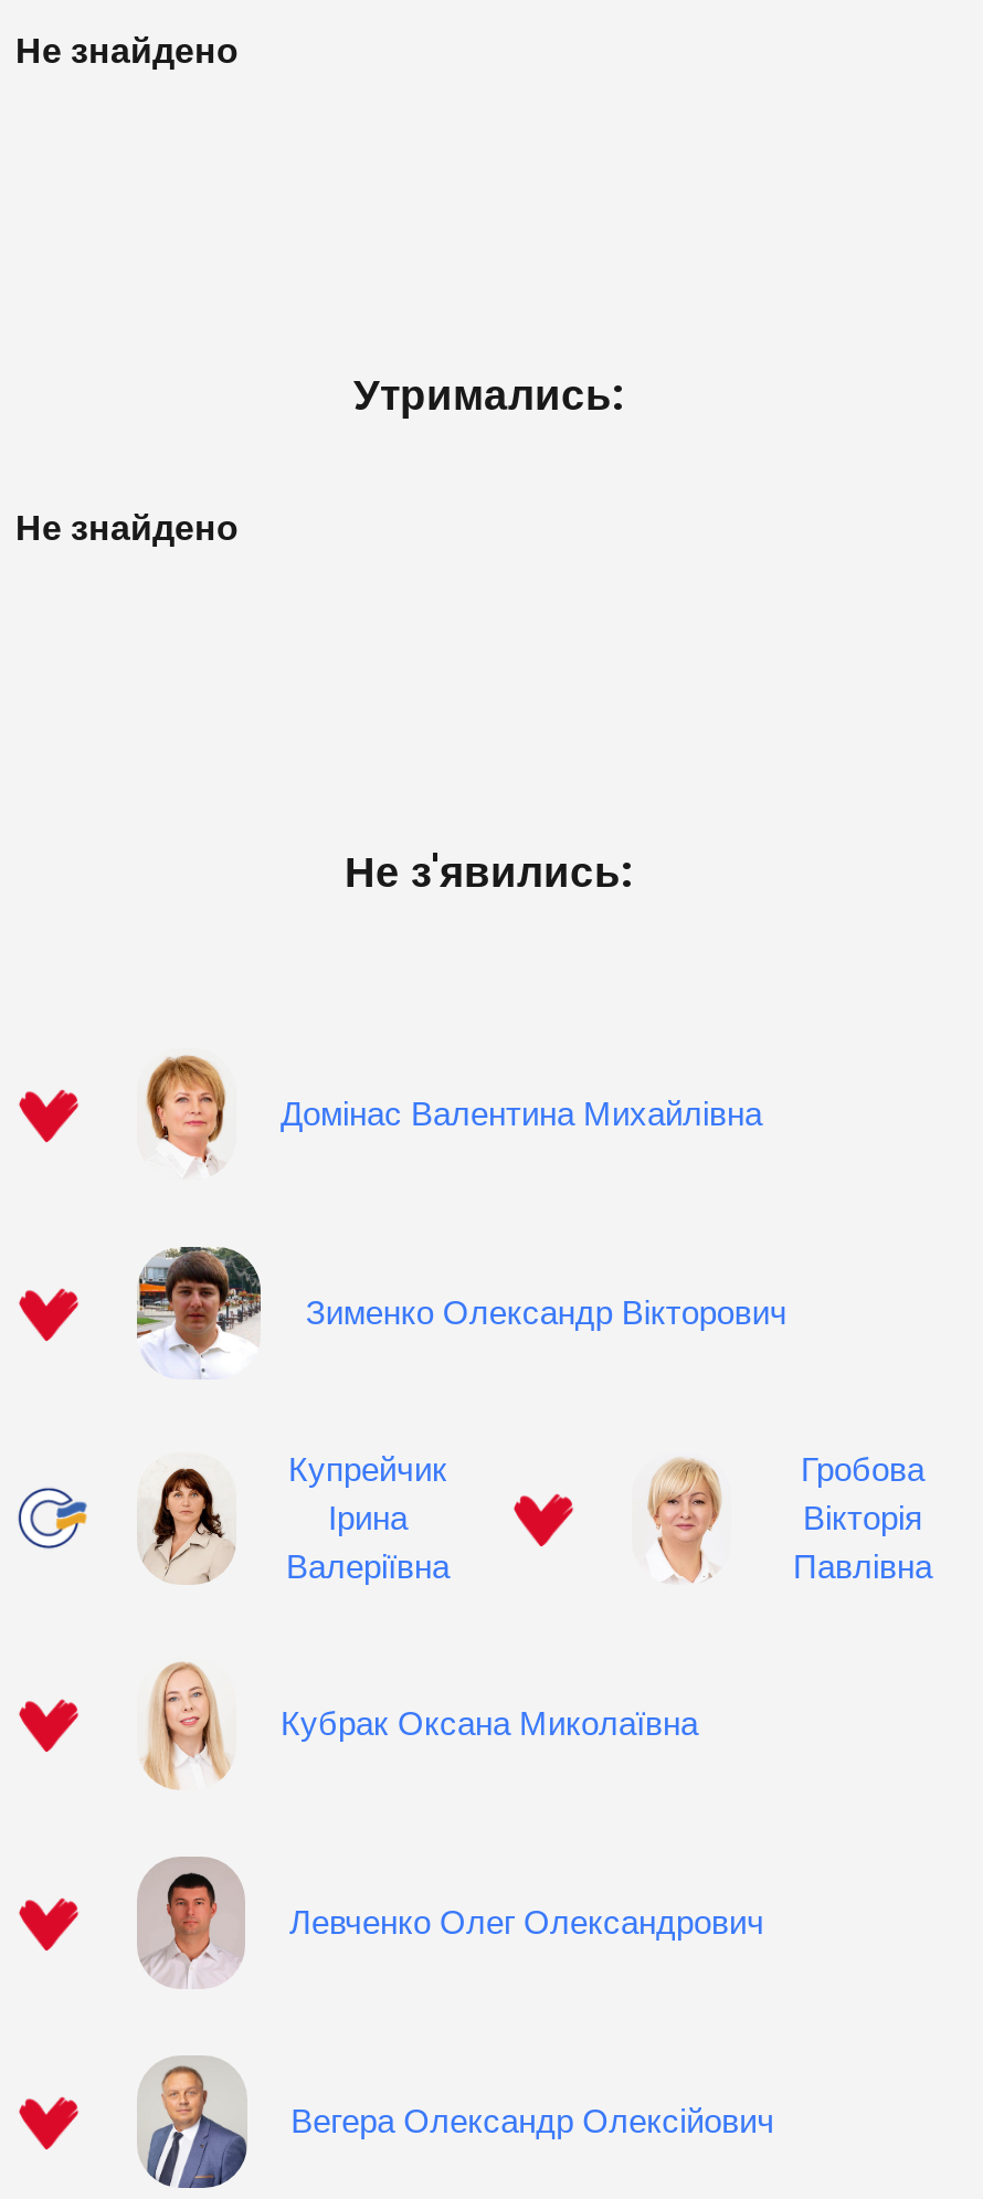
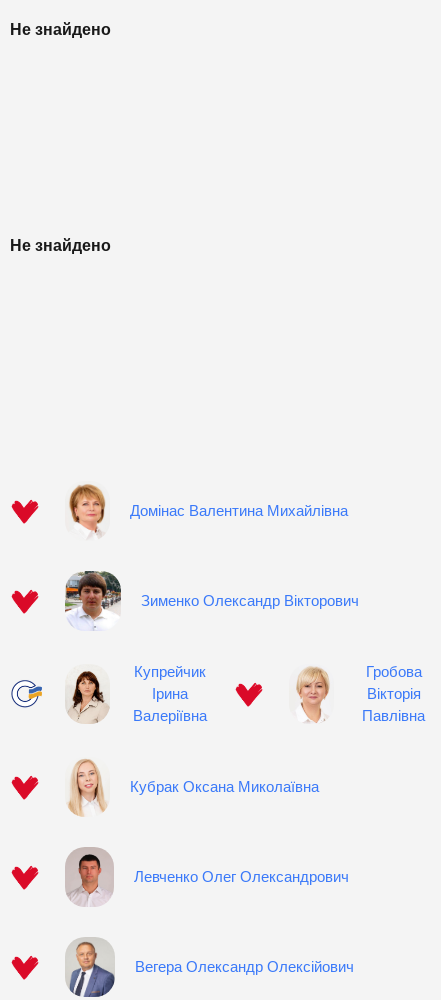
[353,366,623,426] Утримались: -> none
[345,843,632,902] Не з'явились: -> none

